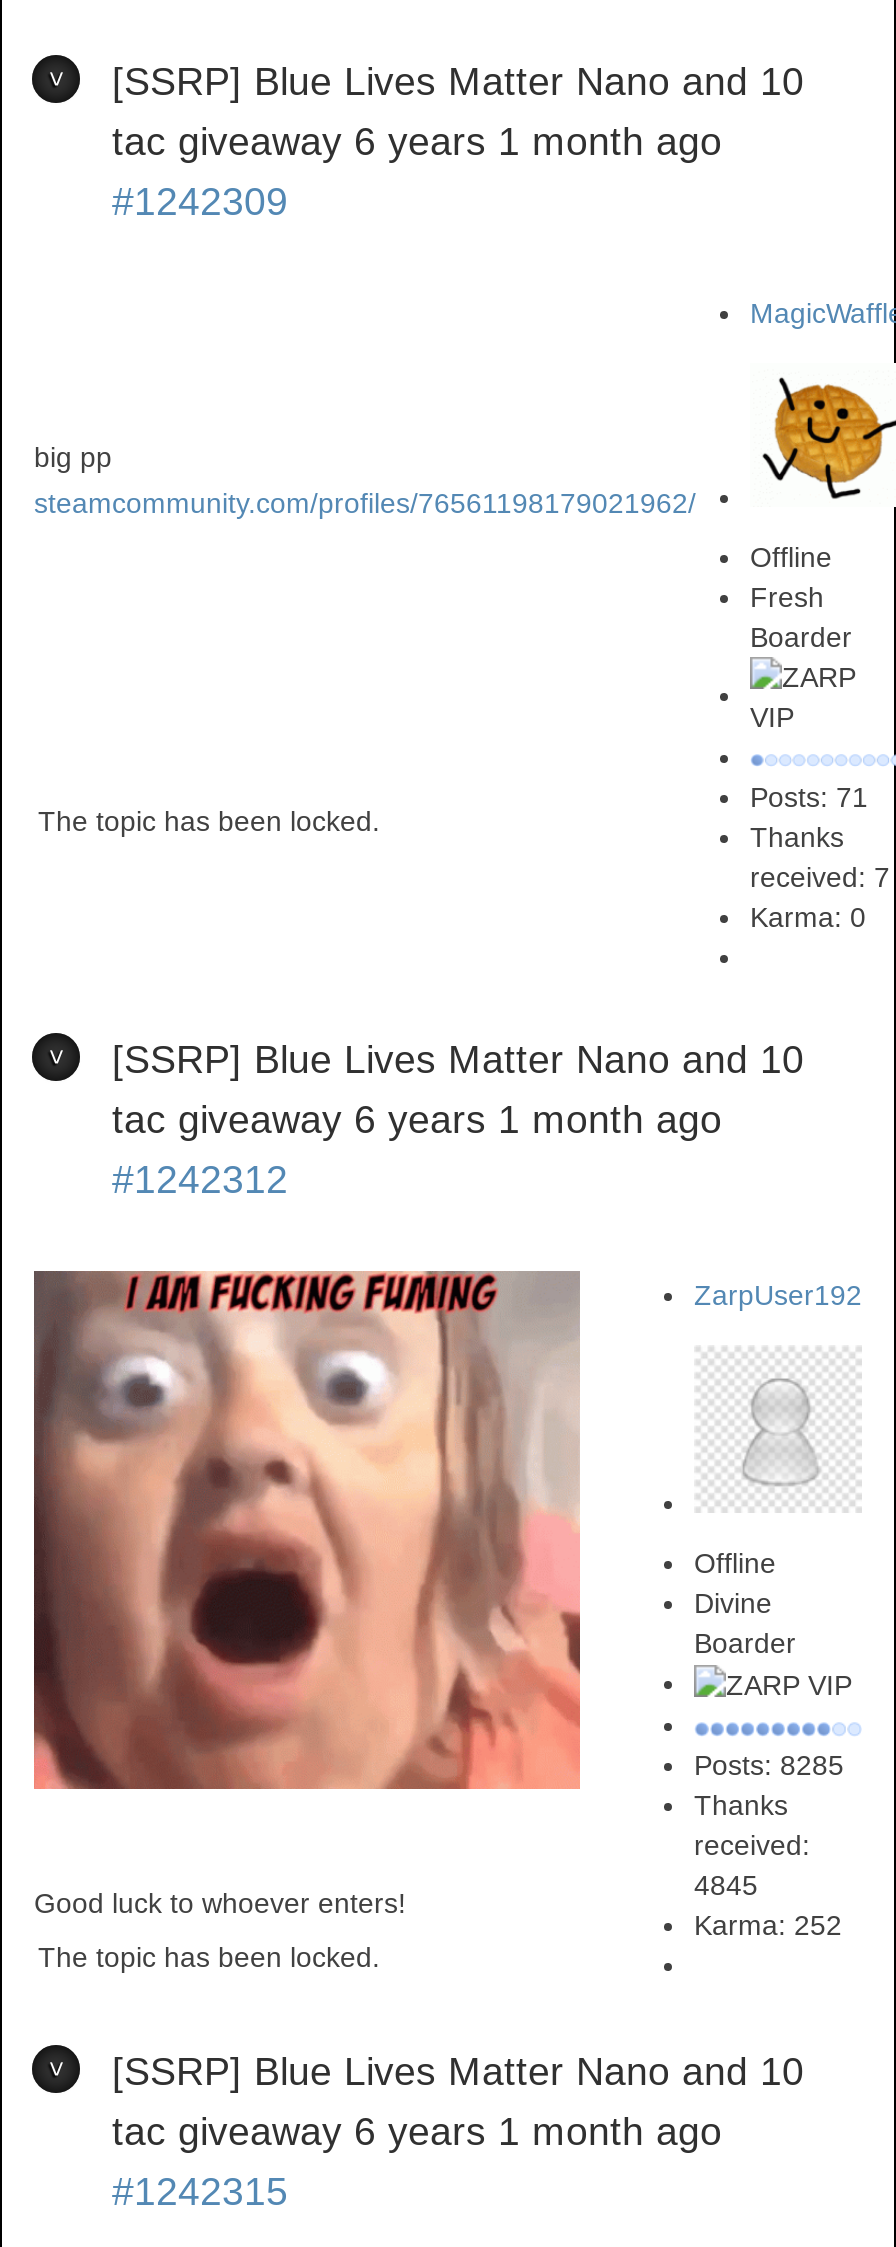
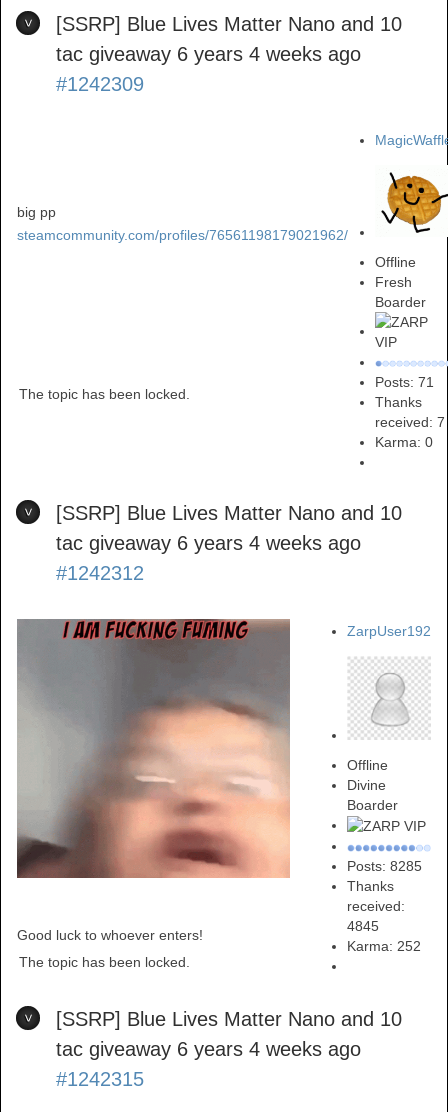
[112,119,722,163] tac giveaway 6 years 1 month ago -> [56,43,361,65] tac giveaway 6 years 4 weeks ago
[112,1097,722,1141] tac giveaway 6 years 1 month ago -> [56,532,361,554] tac giveaway 6 years 4 weeks ago
[32,1271,582,1791] [image] -> [16,618,290,879] [image]
[112,2109,722,2153] tac giveaway 6 years 1 month ago -> [56,1038,361,1060] tac giveaway 6 years 4 weeks ago

